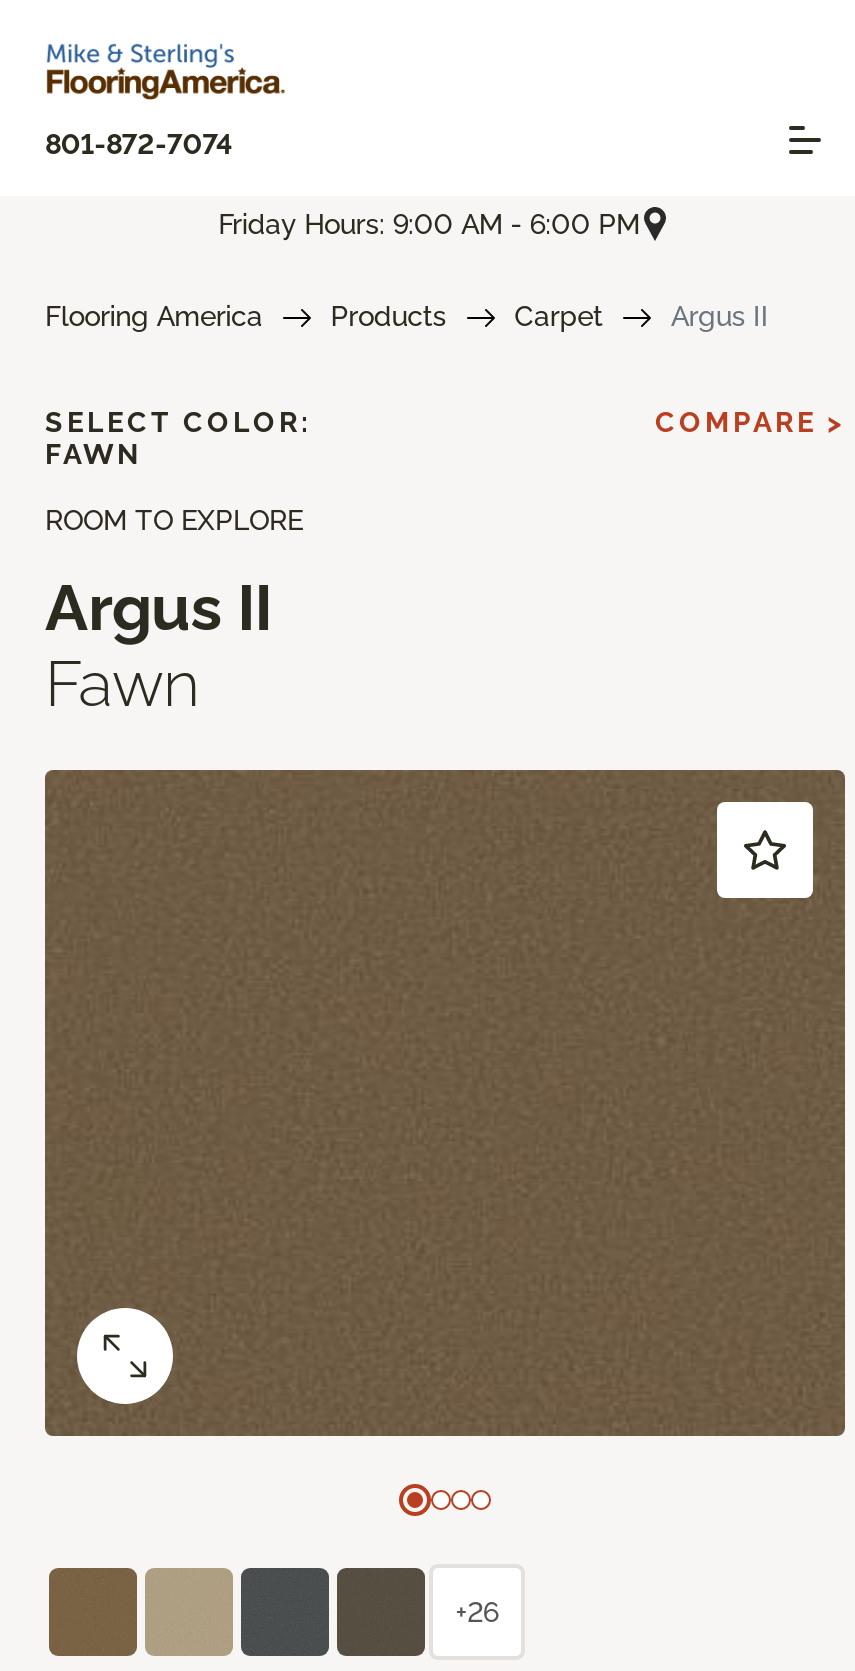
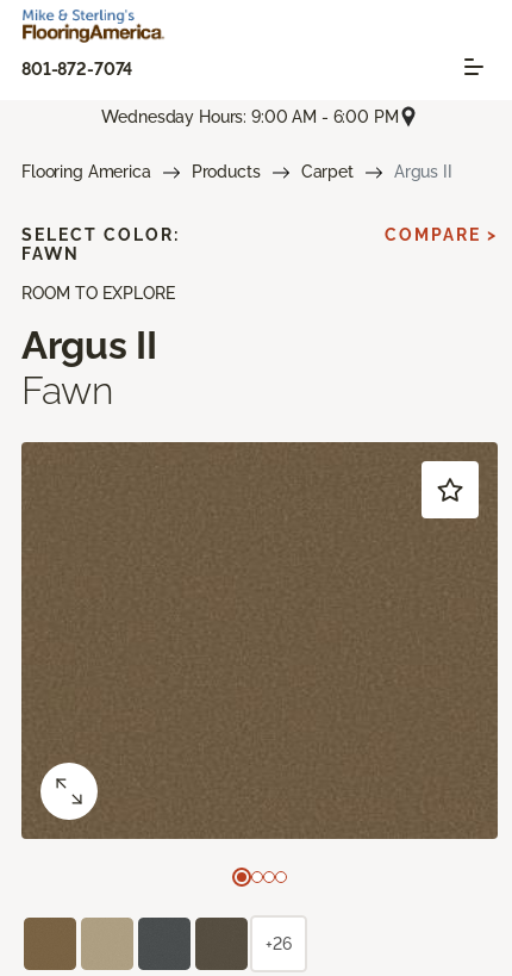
[218,207,640,239] Friday Hours: 9:00 AM - 6:00 PM -> [102,107,398,126] Wednesday Hours: 9:00 AM - 6:00 PM

